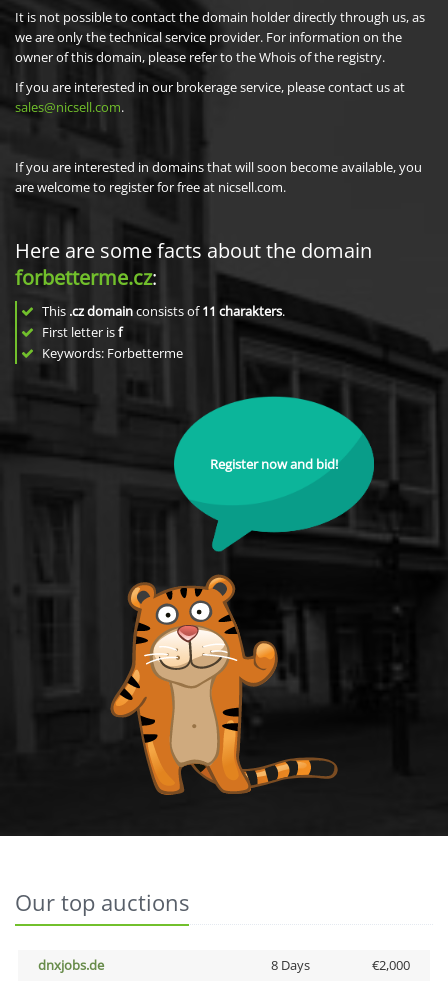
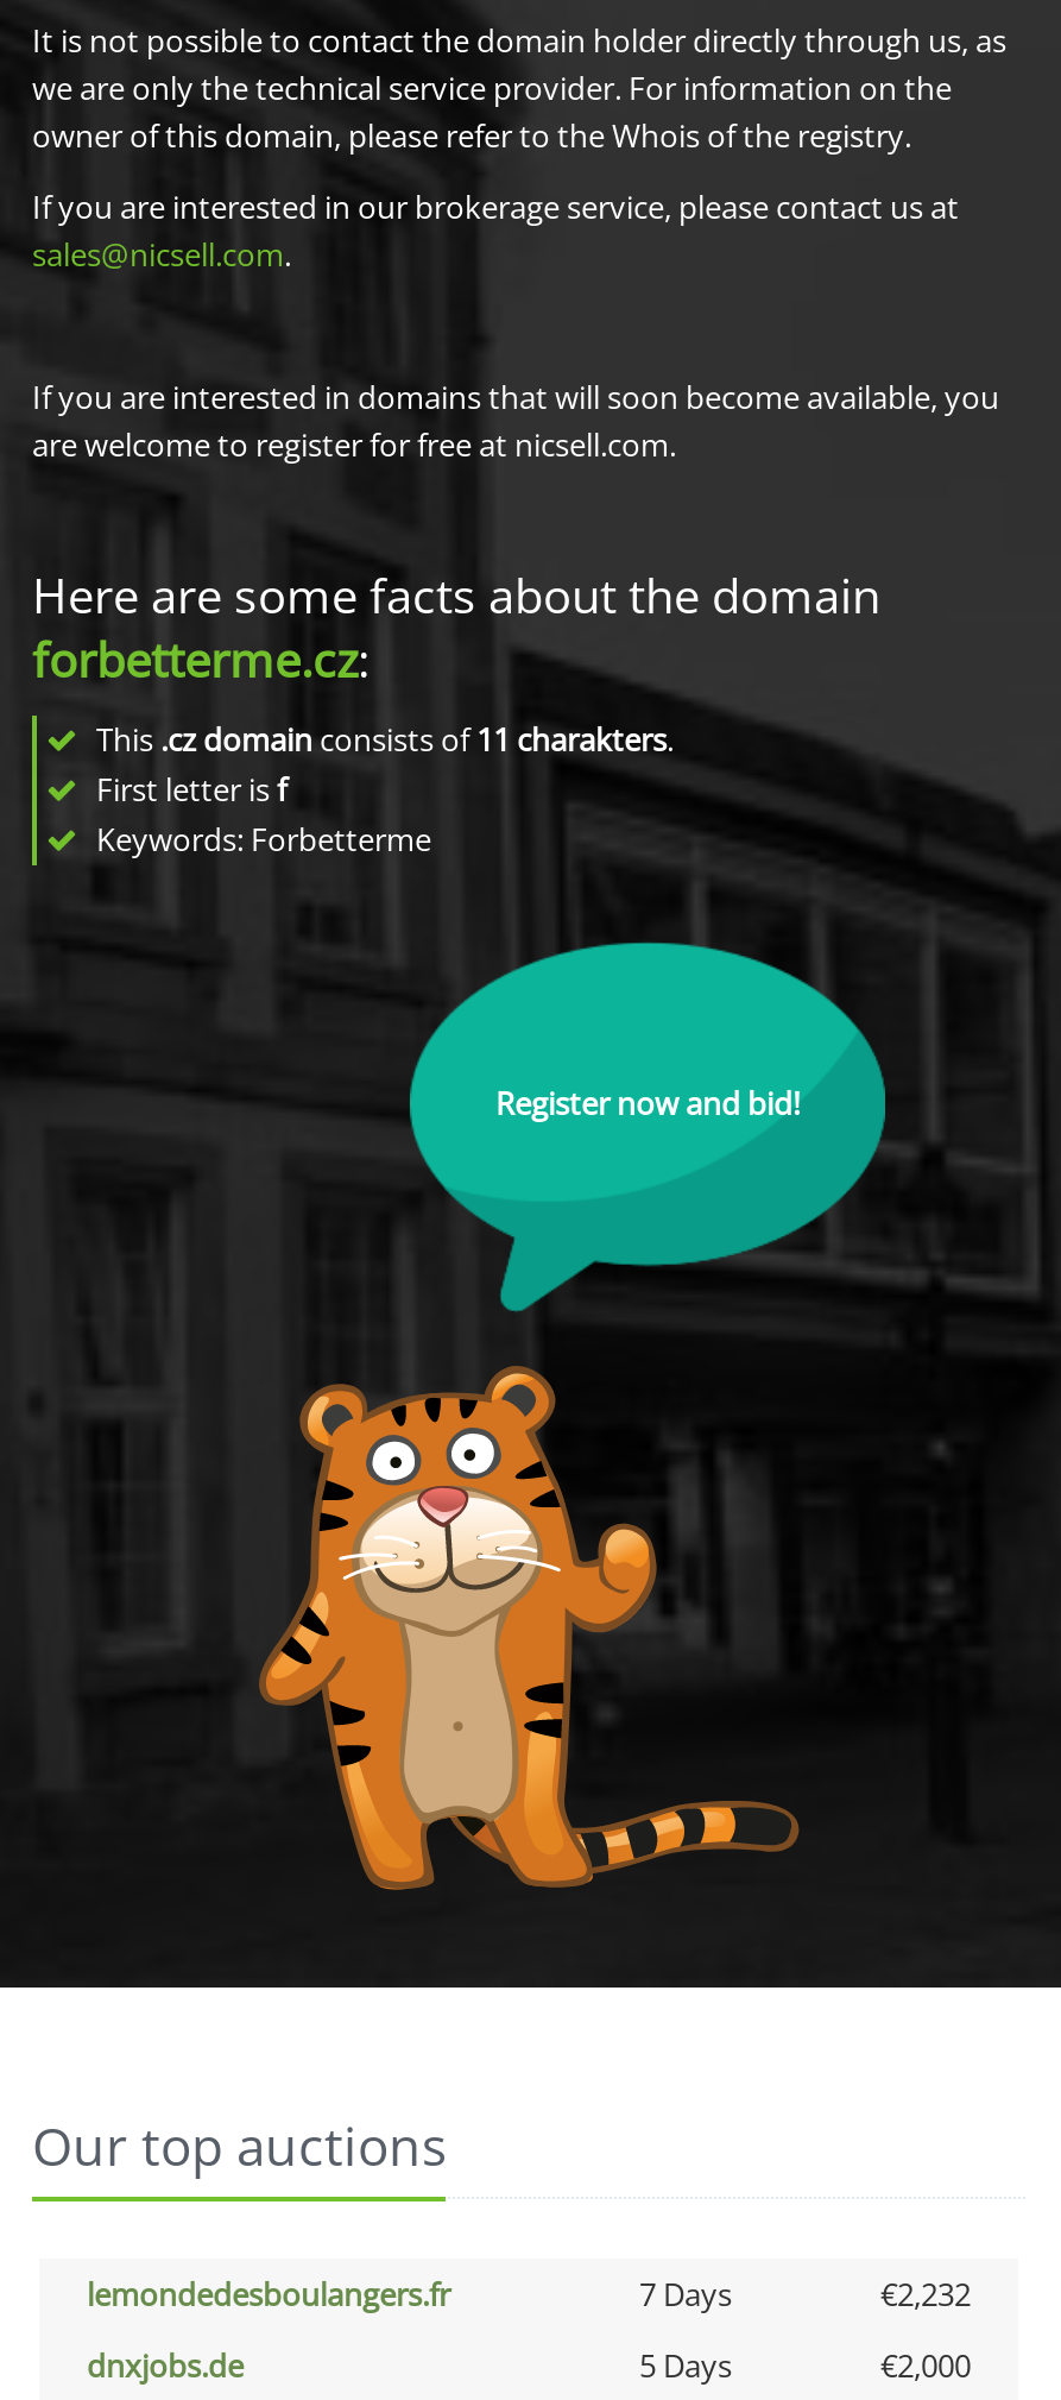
none -> [87,2273,971,2316] lemondedesboulangers.fr | 7 Days | €2,232
[270,956,309,974] 8 Days -> [639,2344,732,2387] 5 Days

